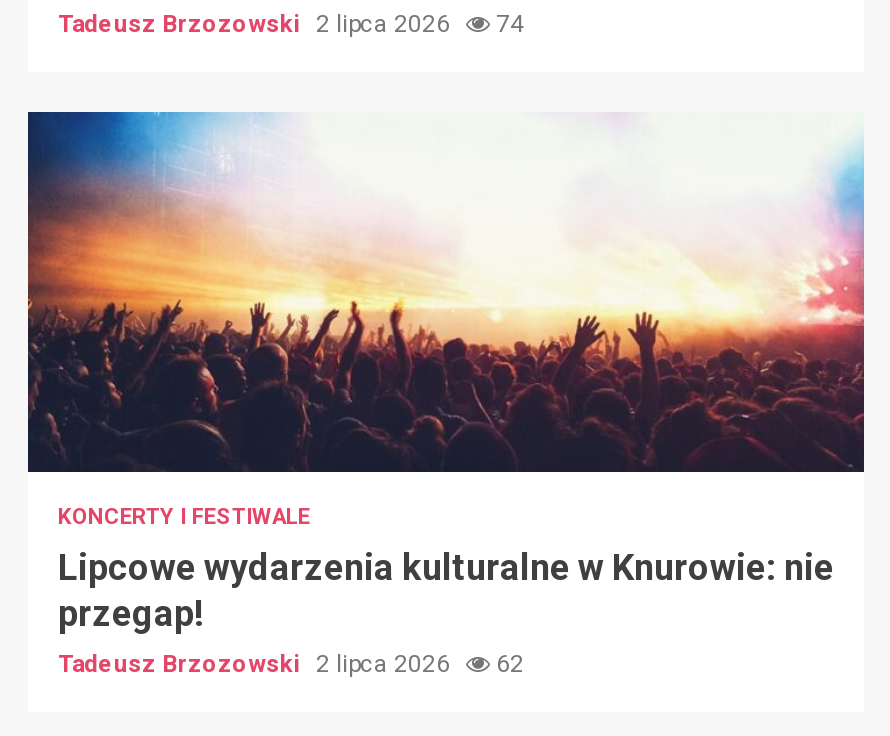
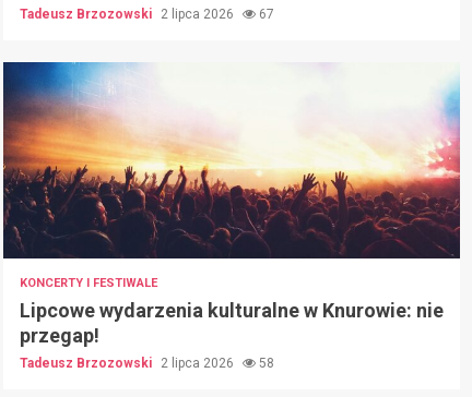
[58,9,524,37] Tadeusz Brzozowski 2 lipca 2026 74 -> [20,6,274,21] Tadeusz Brzozowski 2 lipca 2026 67
[58,649,524,677] Tadeusz Brzozowski 2 lipca 2026 62 -> [20,355,274,370] Tadeusz Brzozowski 2 lipca 2026 58

